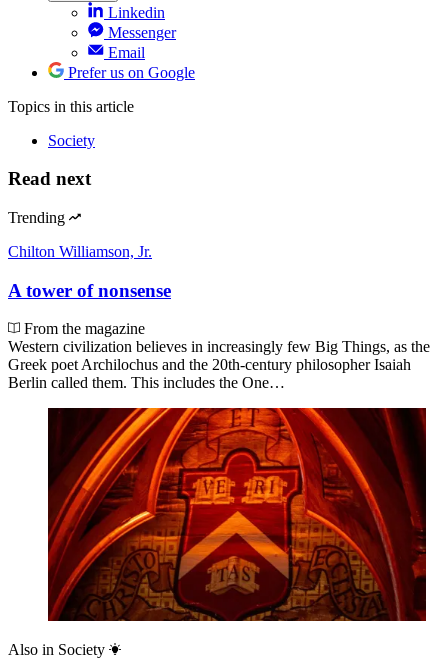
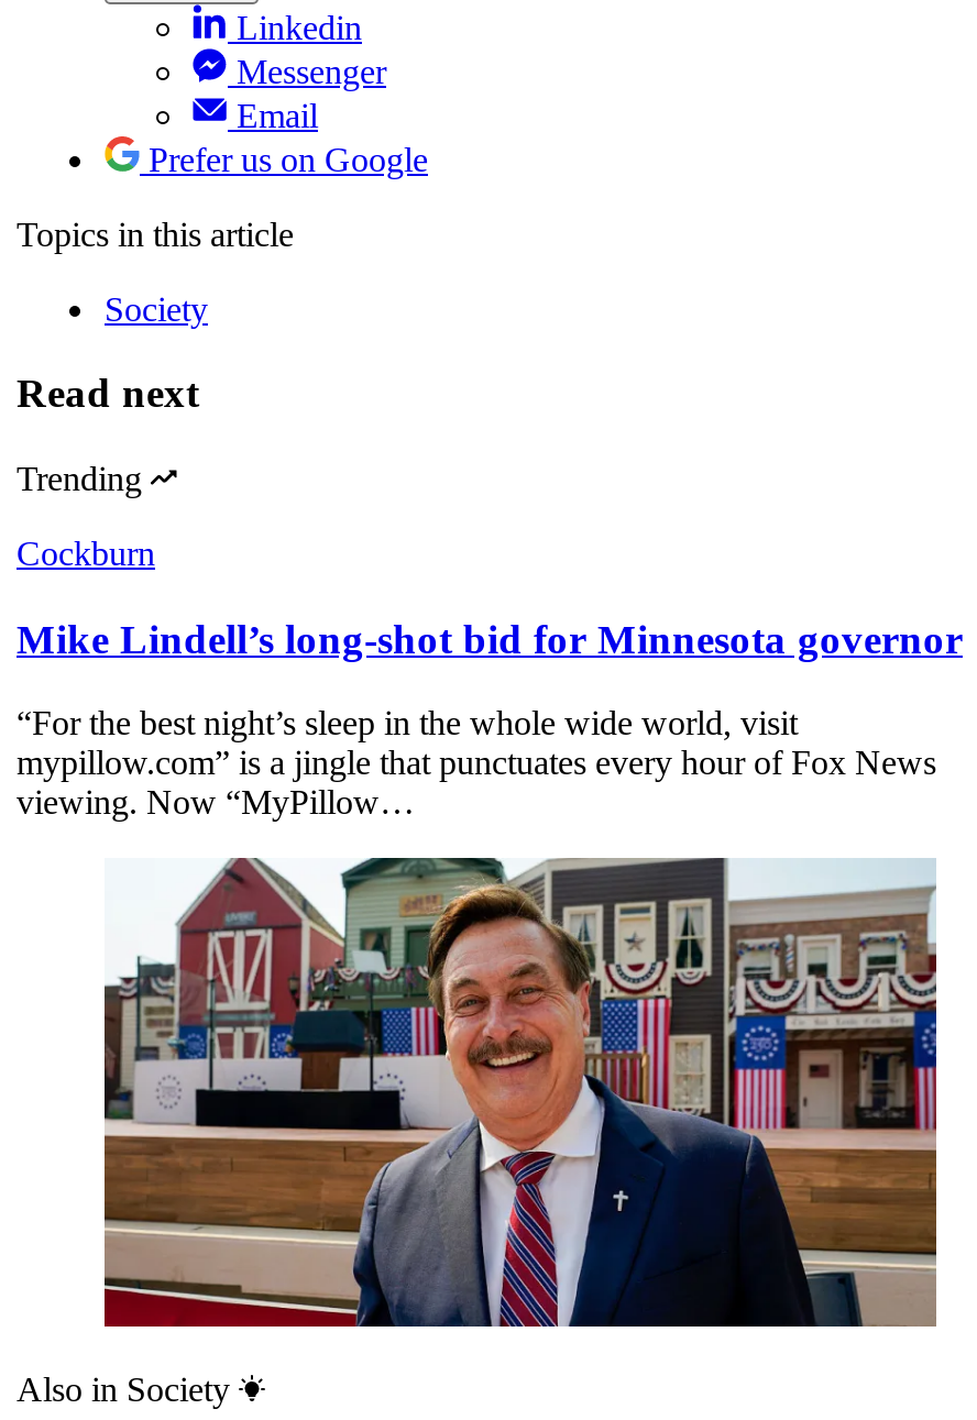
[8,243,152,260] Chilton Williamson, Jr. -> [17,535,155,572] Cockburn
[8,280,171,301] A tower of nonsense -> [17,615,963,661] Mike Lindell’s long-shot bid for Minnesota governor
[8,320,430,391] From the magazine | Western civilization believes in increasingly few Big Things, as the | Greek poet Archilochus and the 20th-century philosopher Isaiah | Berlin called them. This includes the One… -> [17,705,936,821] “For the best night’s sleep in the whole wide world, visit | mypillow.com” is a jingle that punctuates every hour of Fox News | viewing. Now “MyPillow…
[47,407,427,622] [image] -> [105,856,938,1329] [image]

